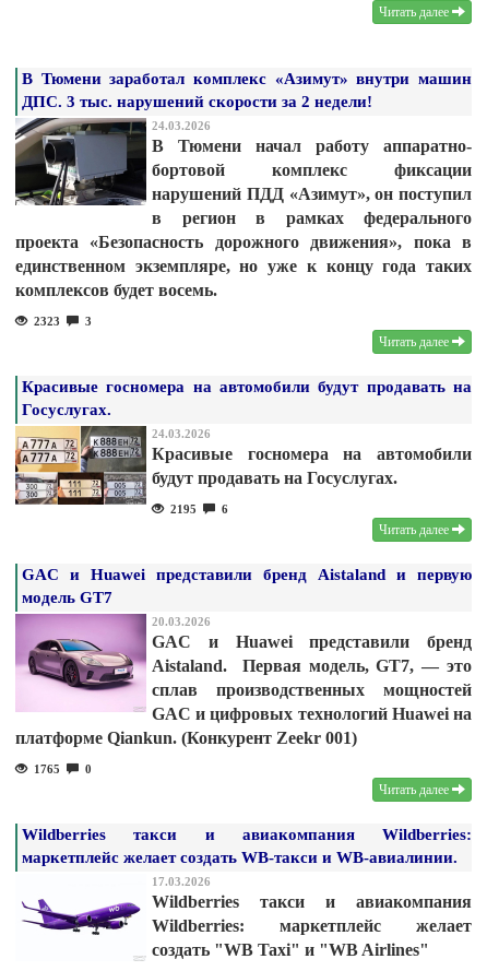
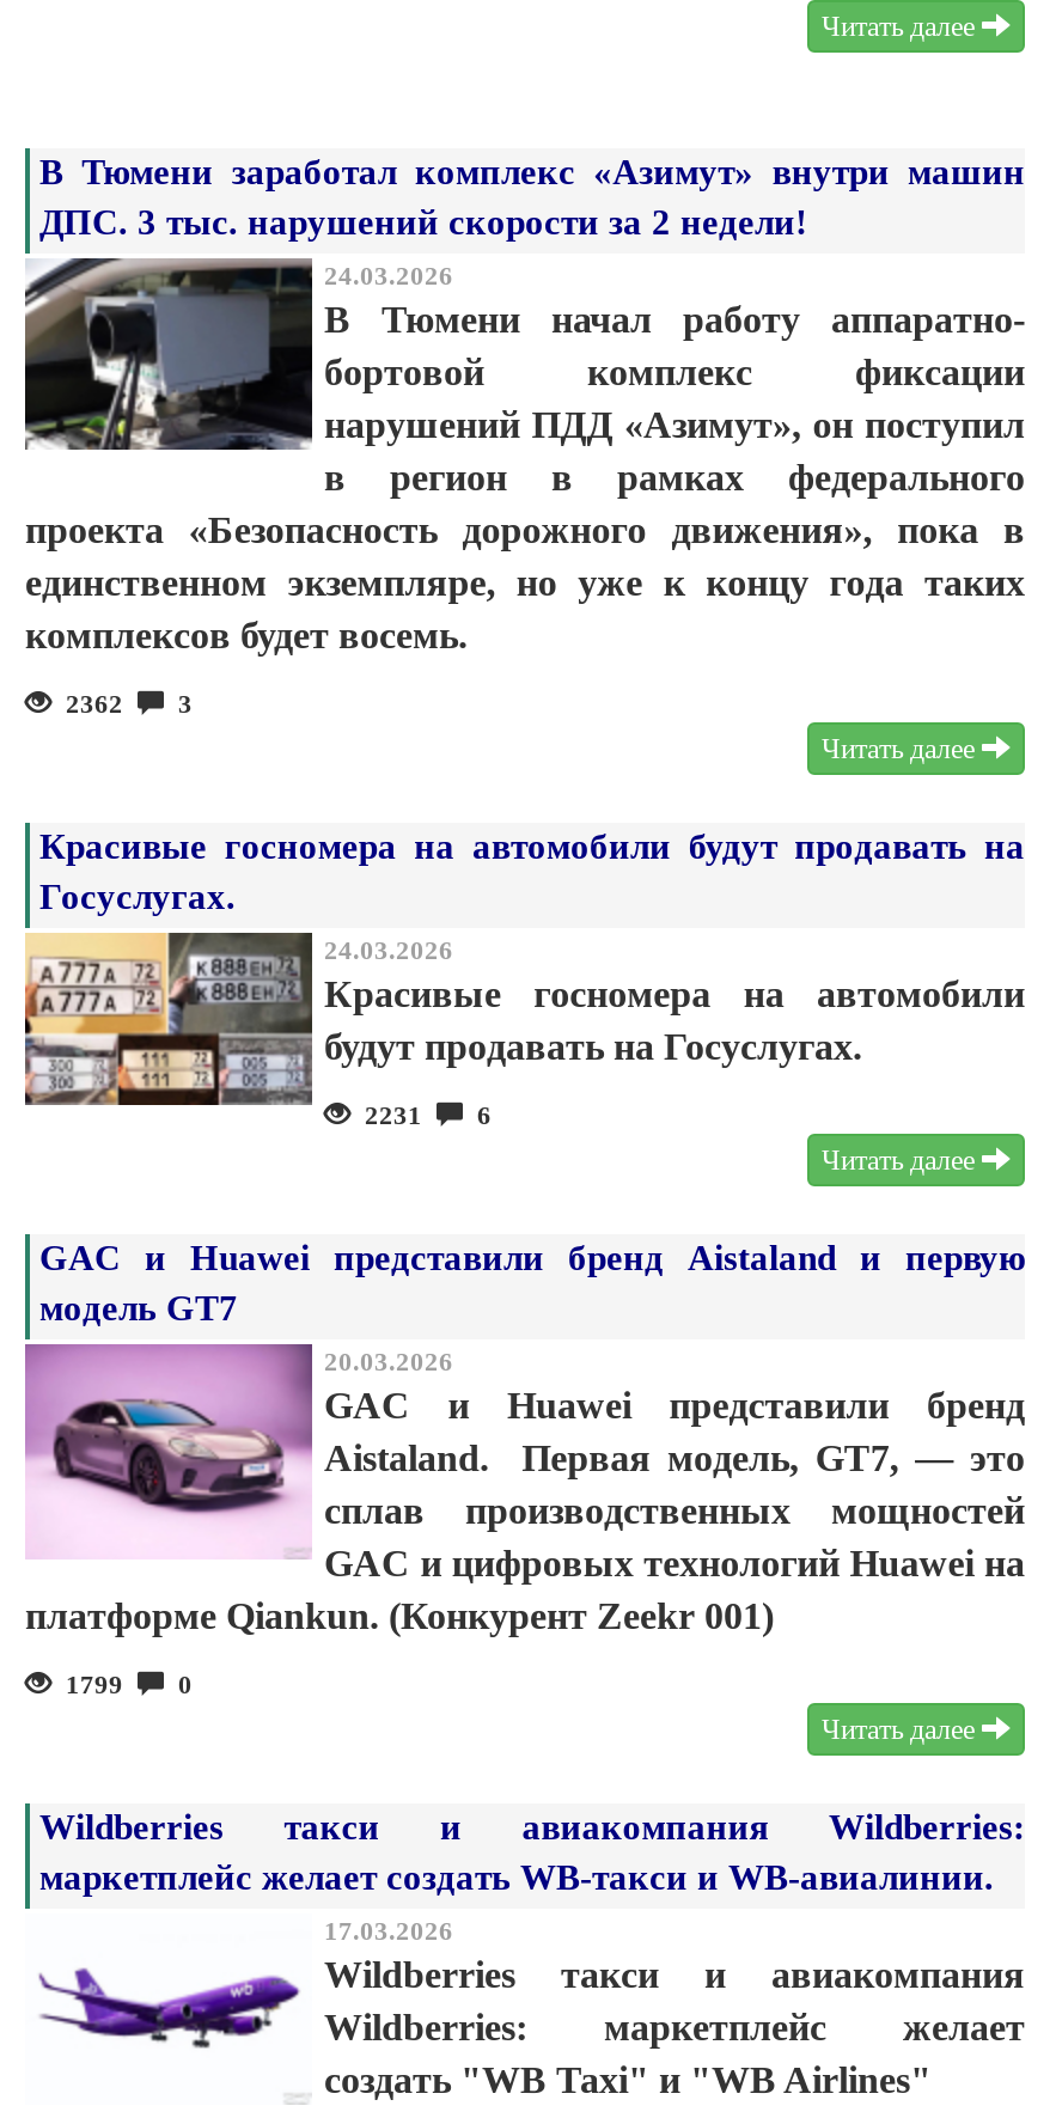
[31,315,92,328] 2323 3 -> [59,689,193,718] 2362 3
[167,502,228,516] 2195 6 -> [358,1100,492,1129] 2231 6
[31,762,92,775] 1765 0 -> [59,1670,193,1698] 1799 0

